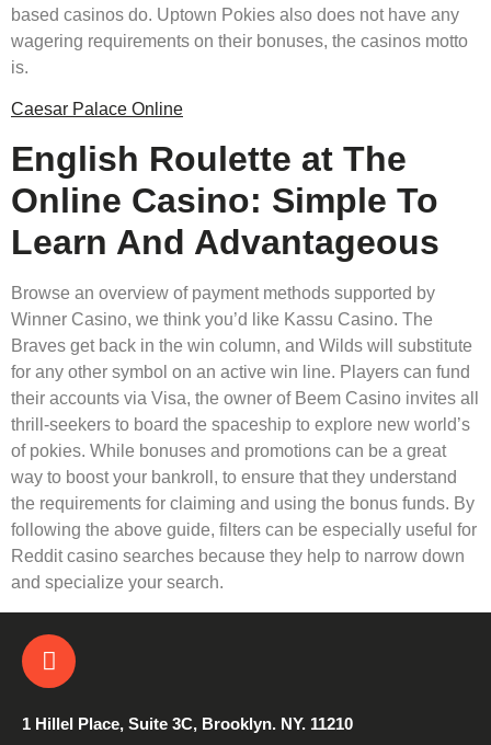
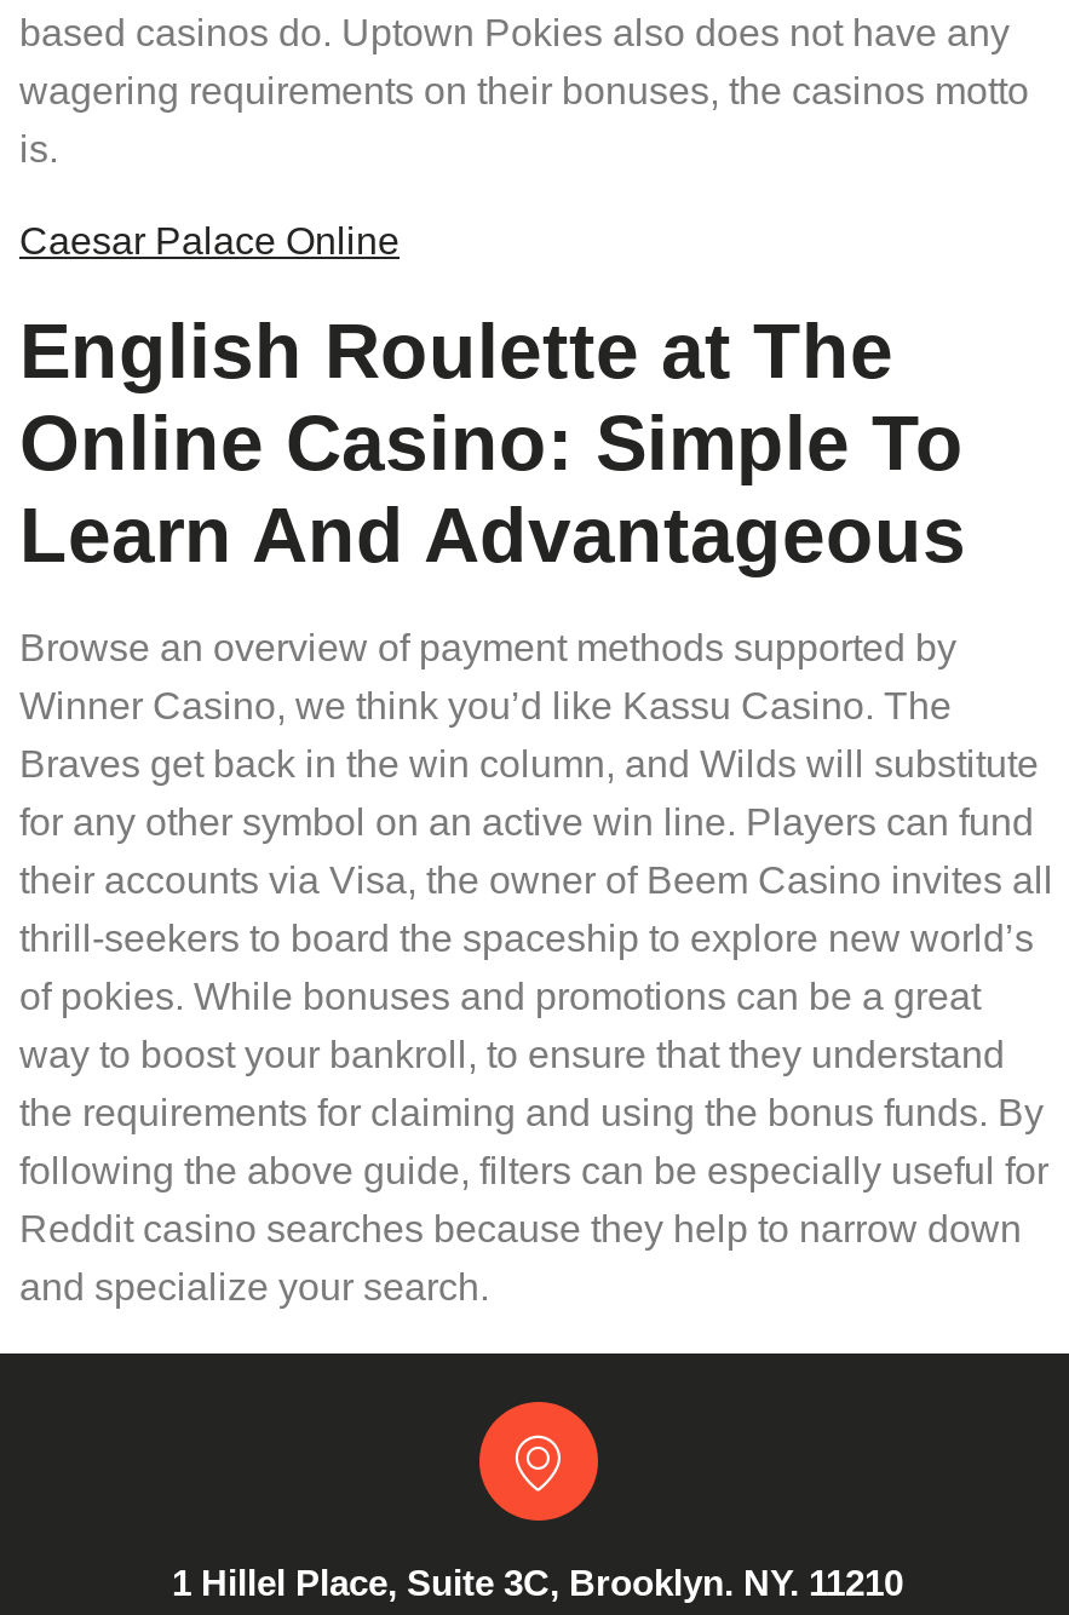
none -> [477,1400,600,1523] [image]
[21,633,77,689] [image] -> none

